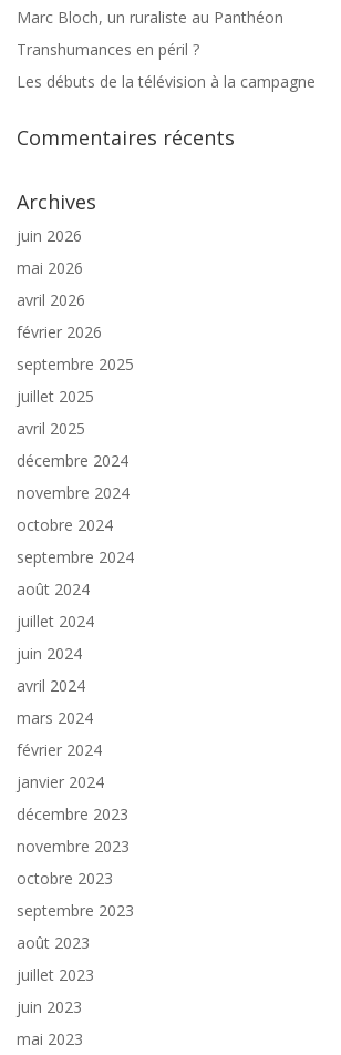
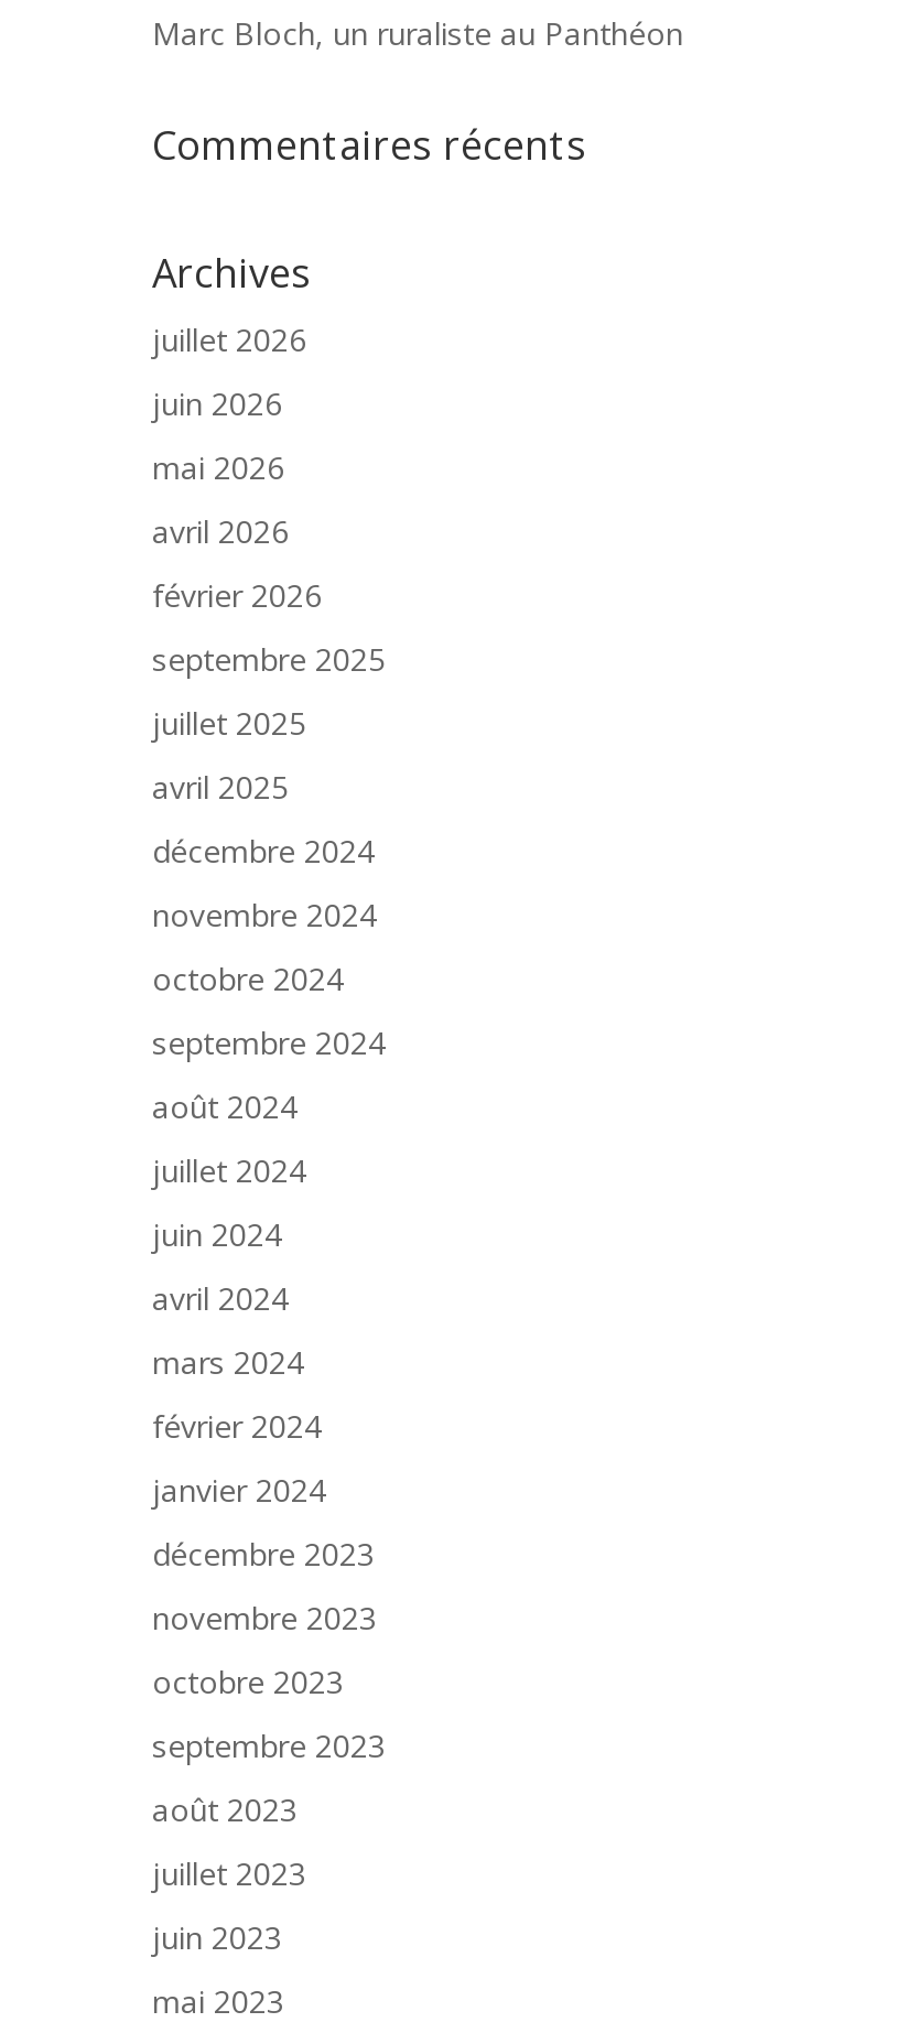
[17,39,316,92] Transhumances en péril ? | Les débuts de la télévision à la campagne -> none
moved [17,124,235,215] -> [152,118,586,299]: Commentaires récents | Archives
none -> [152,318,306,360] juillet 2026

